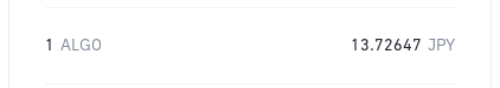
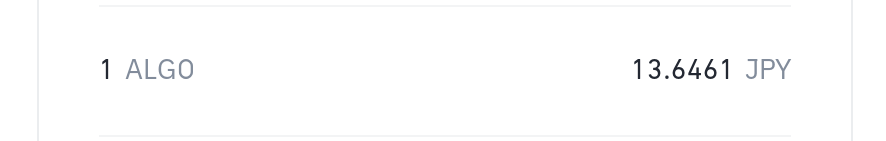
[351,38,455,54] 13.72647 JPY -> [631,57,791,85] 13.6461 JPY

